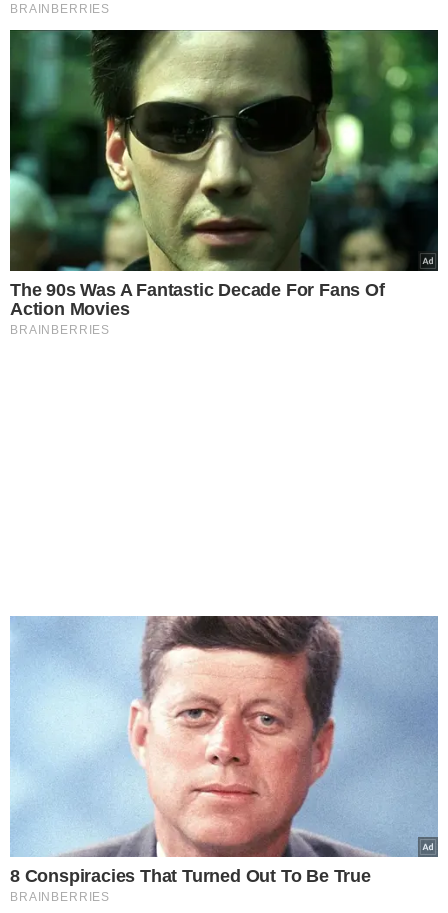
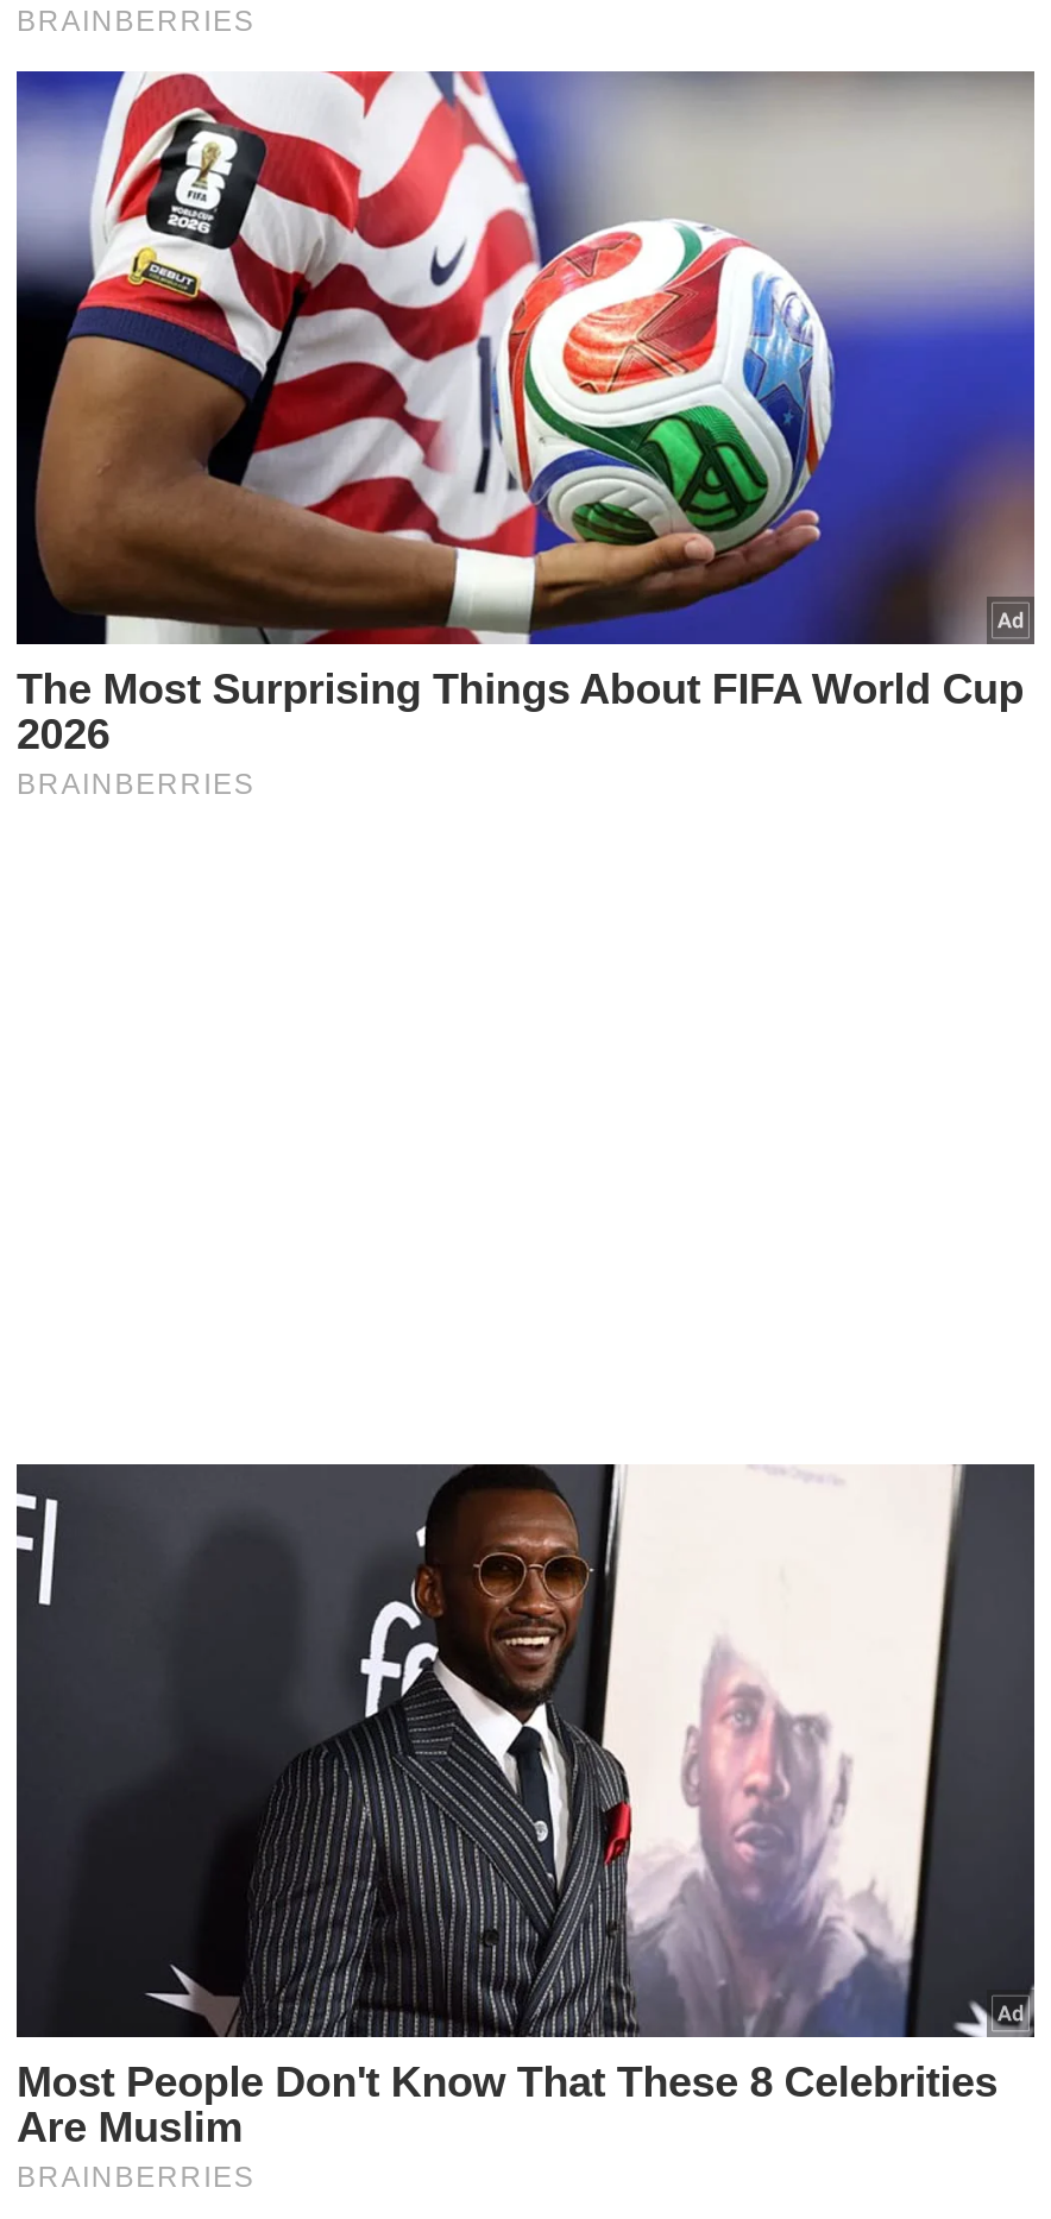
[9,29,439,319] [image] | The 90s Was A Fantastic Decade For Fans Of | Action Movies -> [14,69,1037,759] [image] | The Most Surprising Things About FIFA World Cup | 2026
[10,615,438,886] [image] | 8 Conspiracies That Turned Out To Be True -> [14,1462,1037,2152] [image] | Most People Don't Know That These 8 Celebrities | Are Muslim

